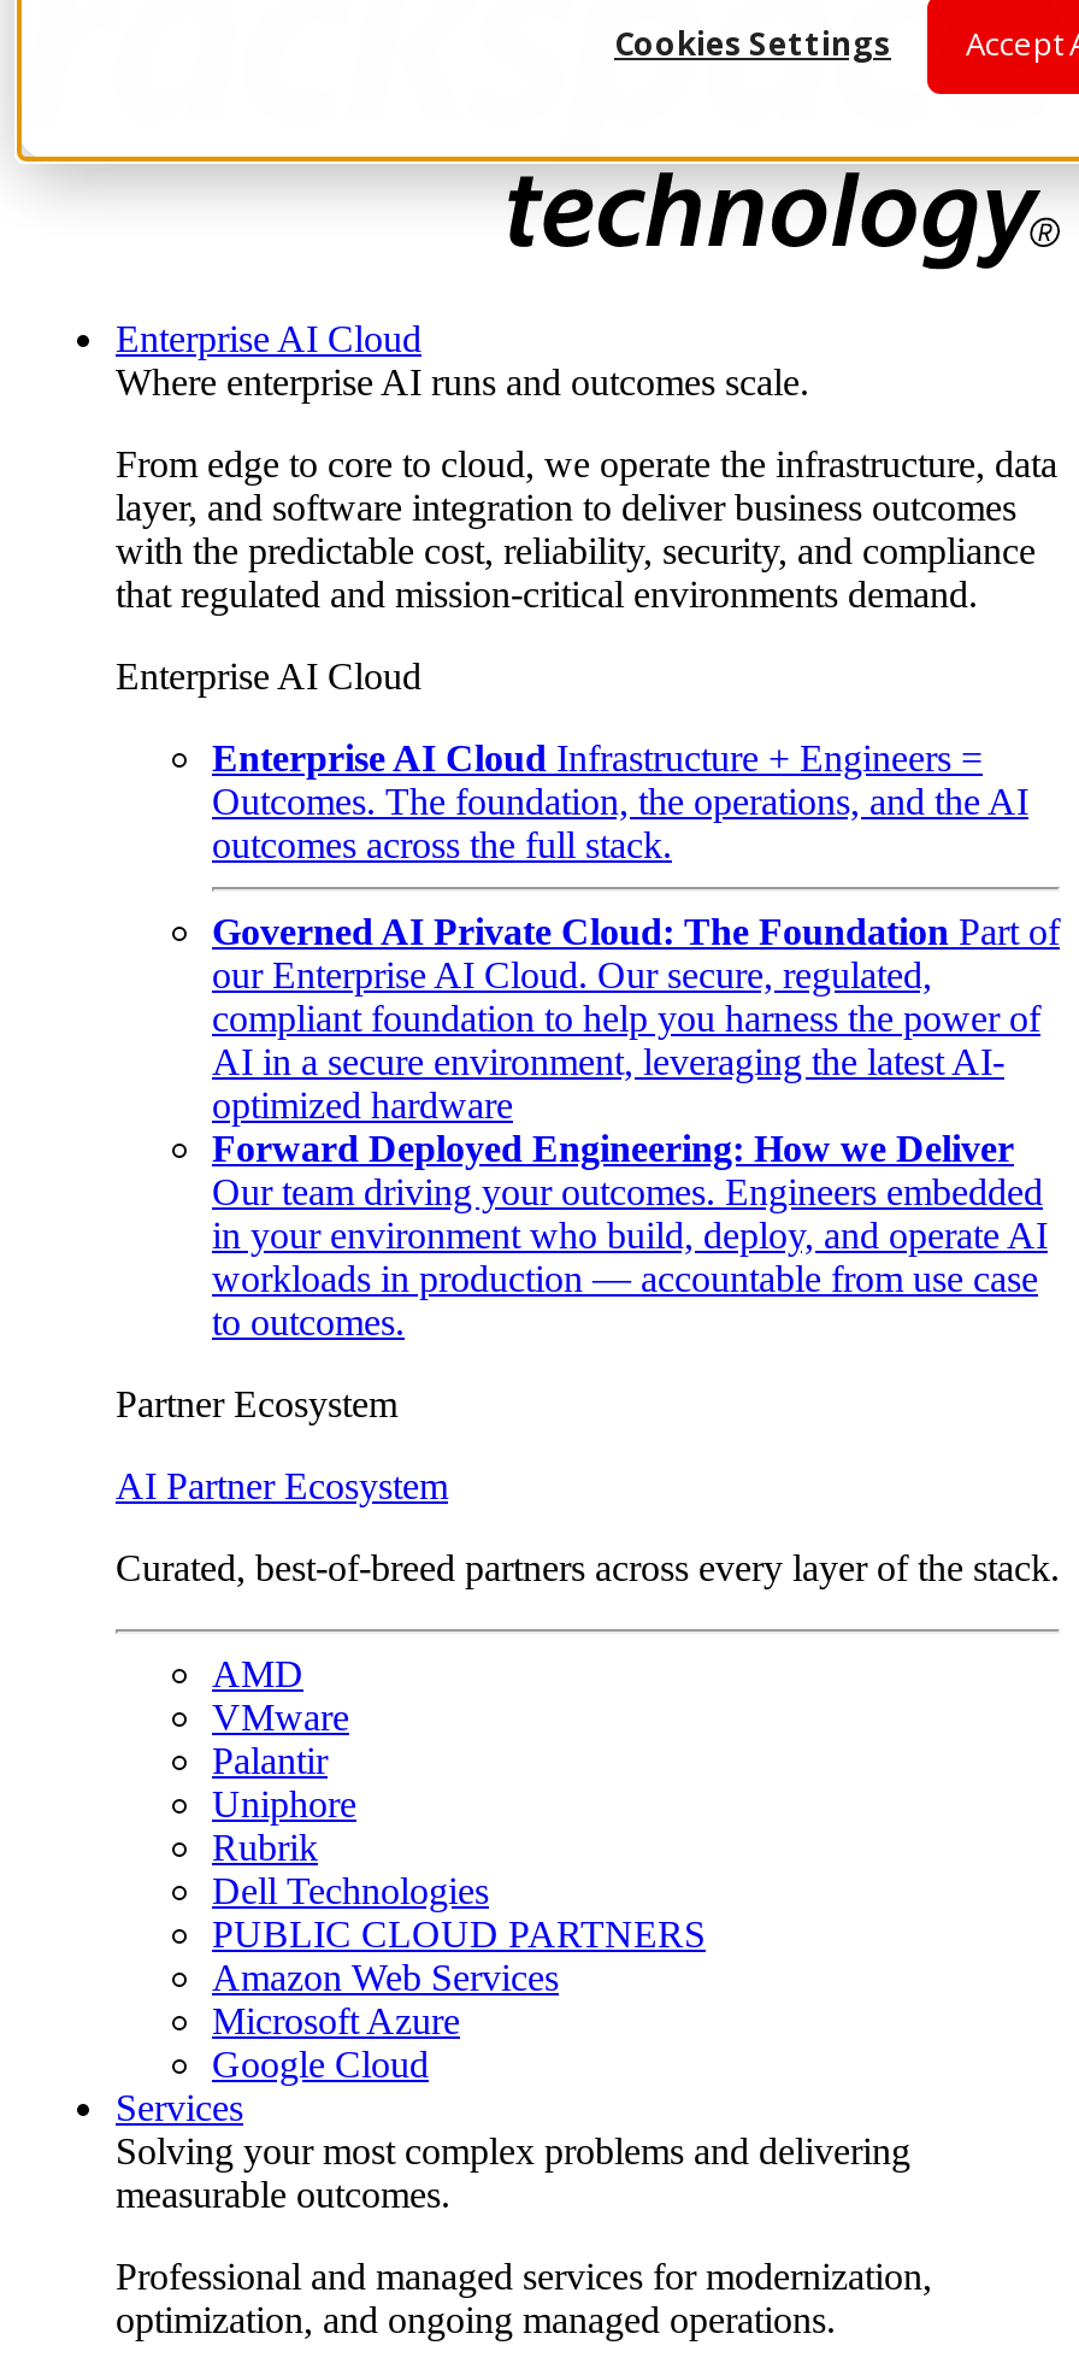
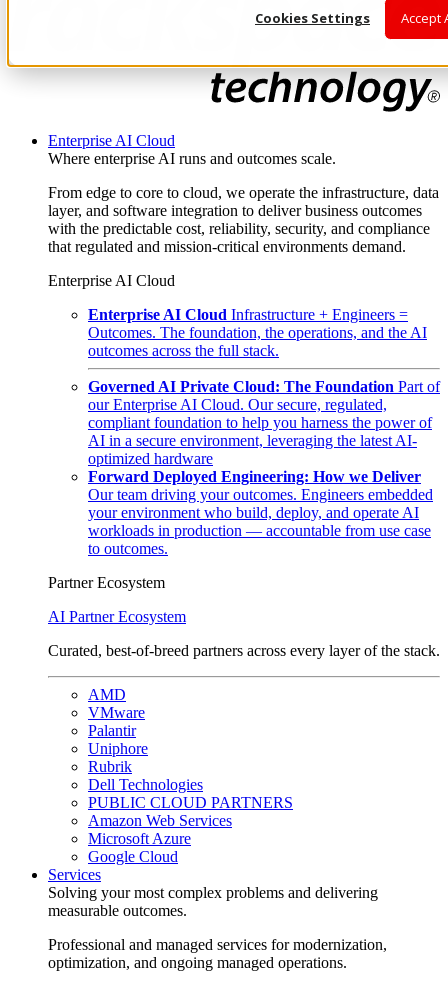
[212,1215,1048,1256] in your environment who build, deploy, and operate AI -> [88,504,419,521] your environment who build, deploy, and operate AI

